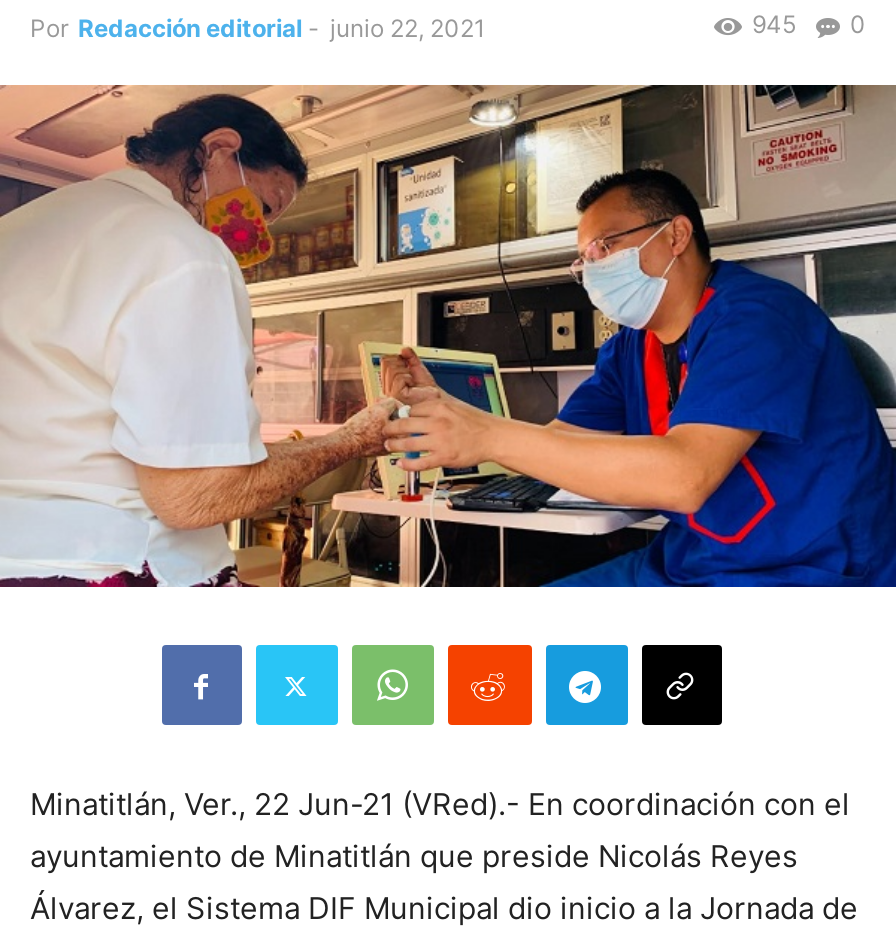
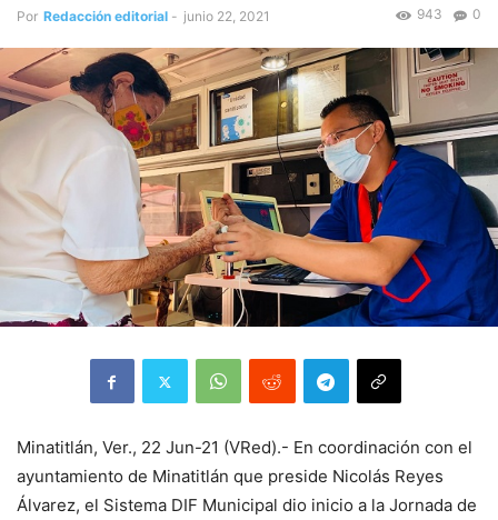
[752,10,866,40] 945 0 -> [417,6,481,23] 943 0

